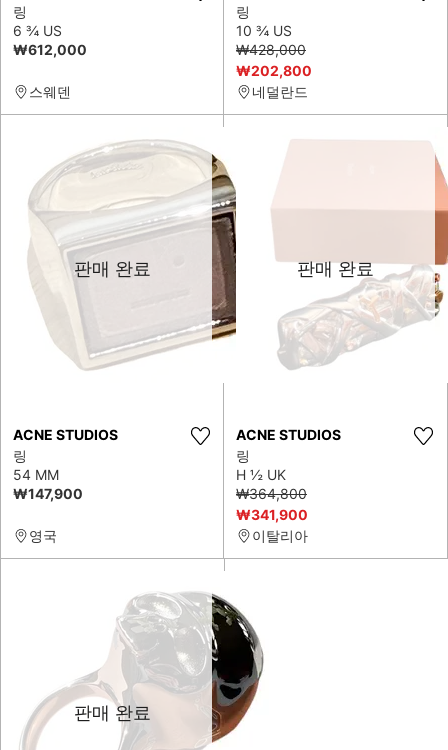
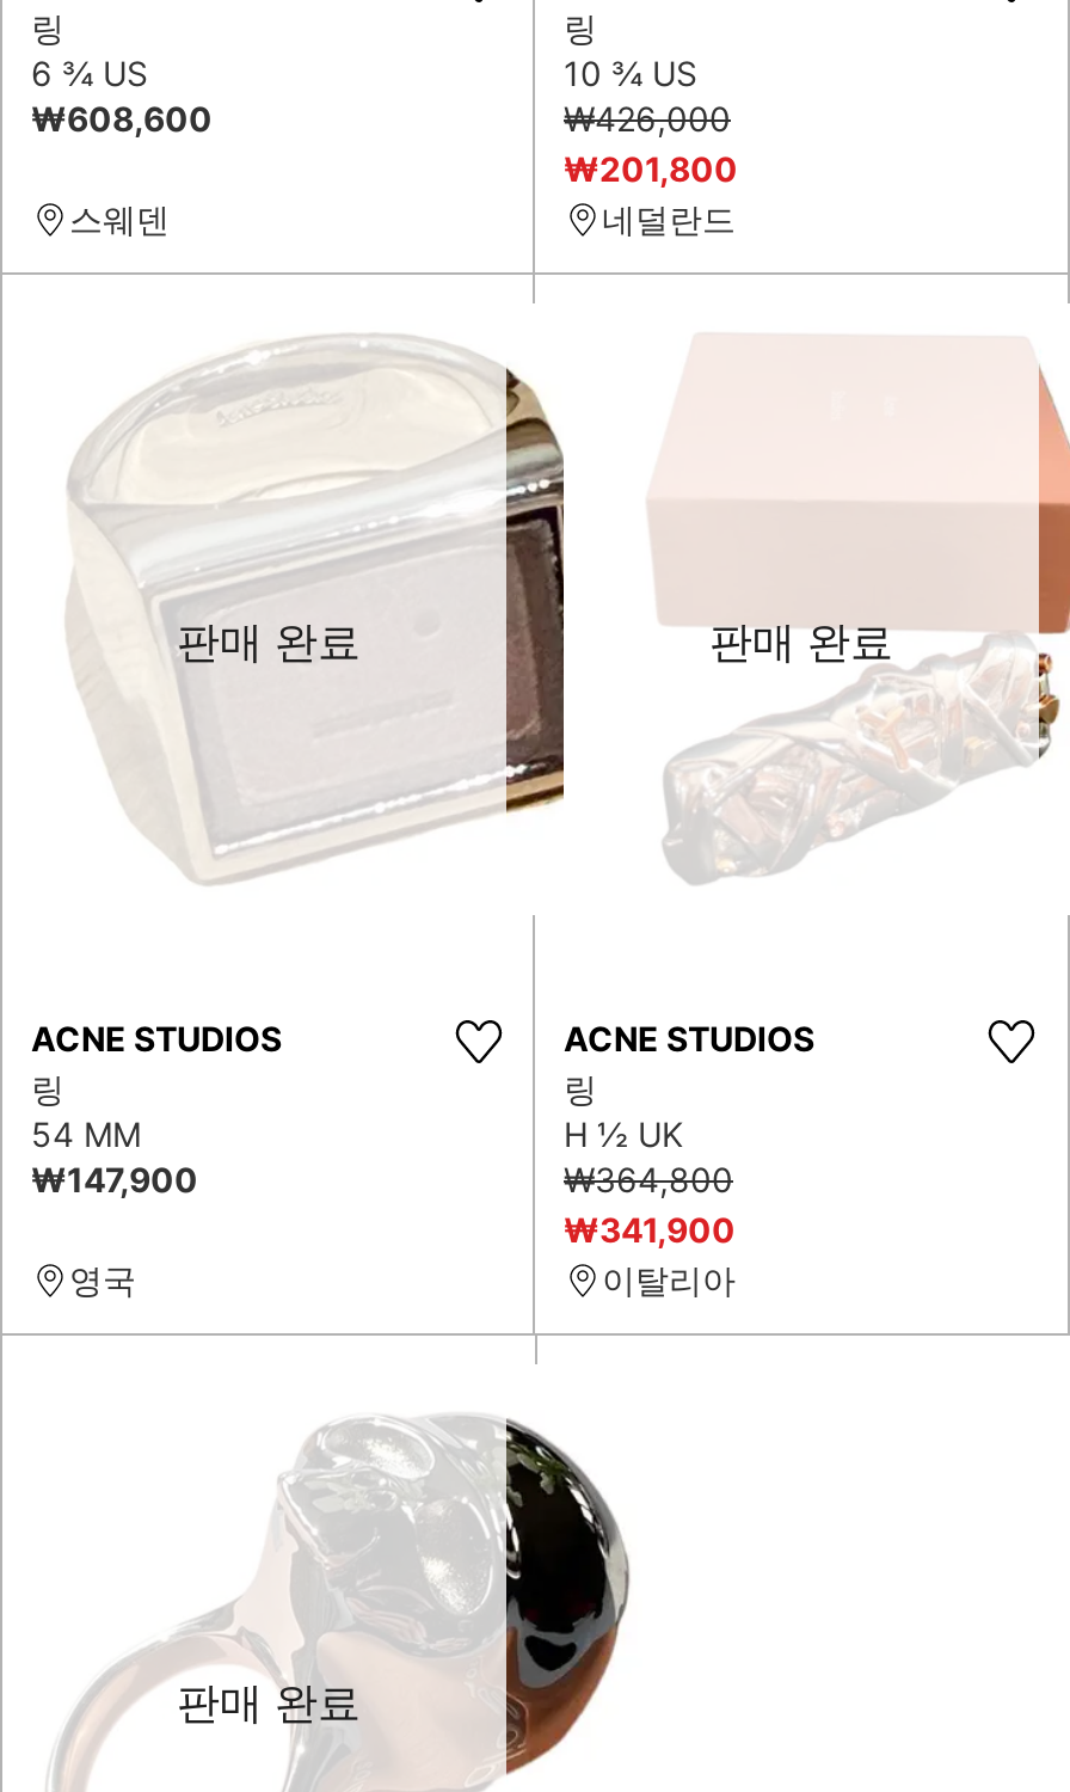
[13,41,87,58] ₩612,000 -> [31,99,213,139] ₩608,600
[236,41,306,58] ₩428,000 -> [564,99,731,139] ₩426,000
[236,62,312,79] ₩202,800 -> [564,149,738,189] ₩201,800

